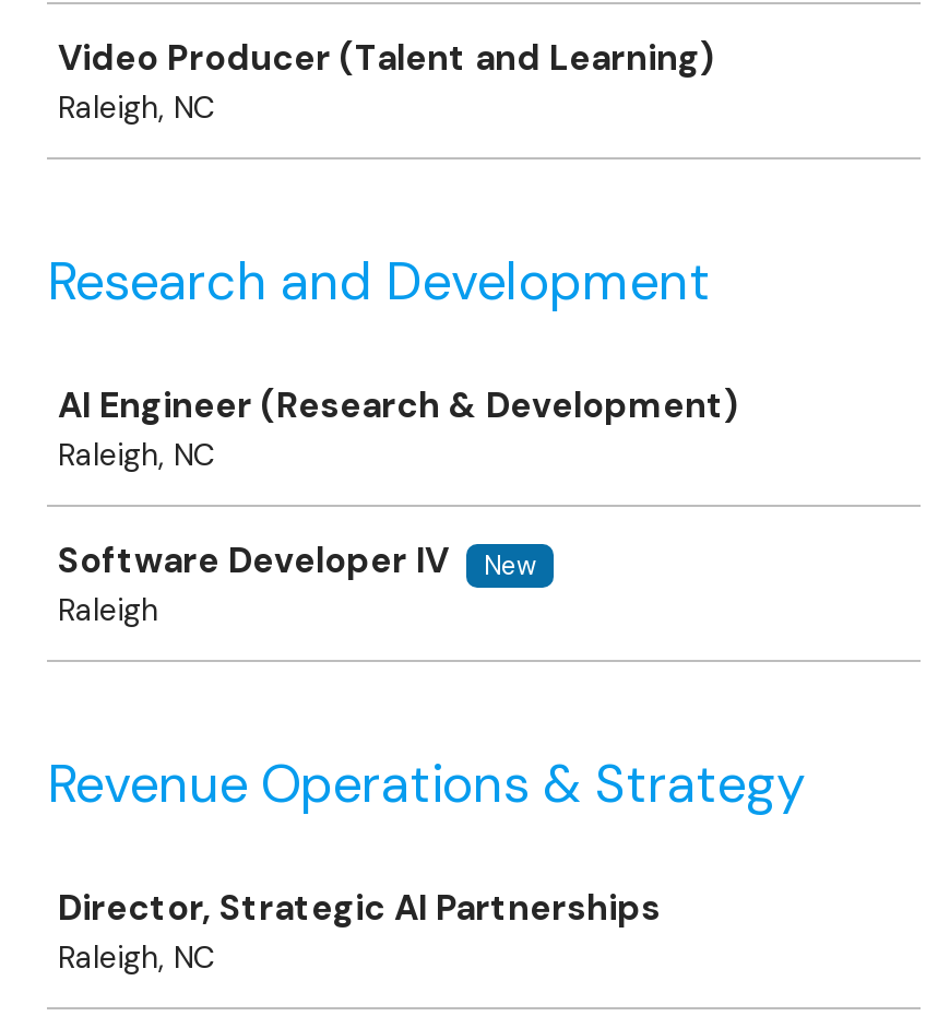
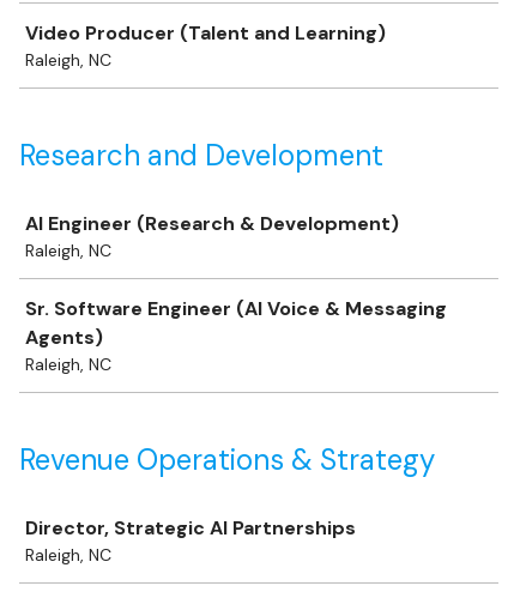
[58,537,536,629] Software Developer IV | New | Raleigh -> [25,296,447,375] Sr. Software Engineer (AI Voice & Messaging | Agents) | Raleigh, NC

